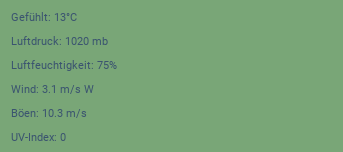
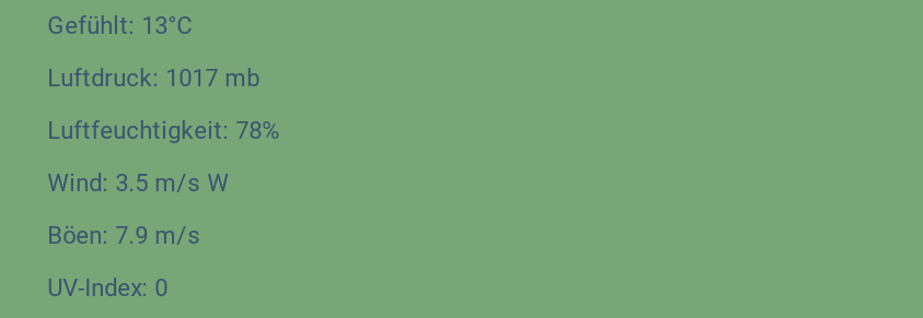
[11,35,108,48] Luftdruck: 1020 mb -> [47,65,260,94] Luftdruck: 1017 mb
[11,59,117,72] Luftfeuchtigkeit: 75% -> [47,118,279,146] Luftfeuchtigkeit: 78%
[11,83,94,96] Wind: 3.1 m/s W -> [47,170,229,198] Wind: 3.5 m/s W
[11,107,87,120] Böen: 10.3 m/s -> [47,222,201,251] Böen: 7.9 m/s

